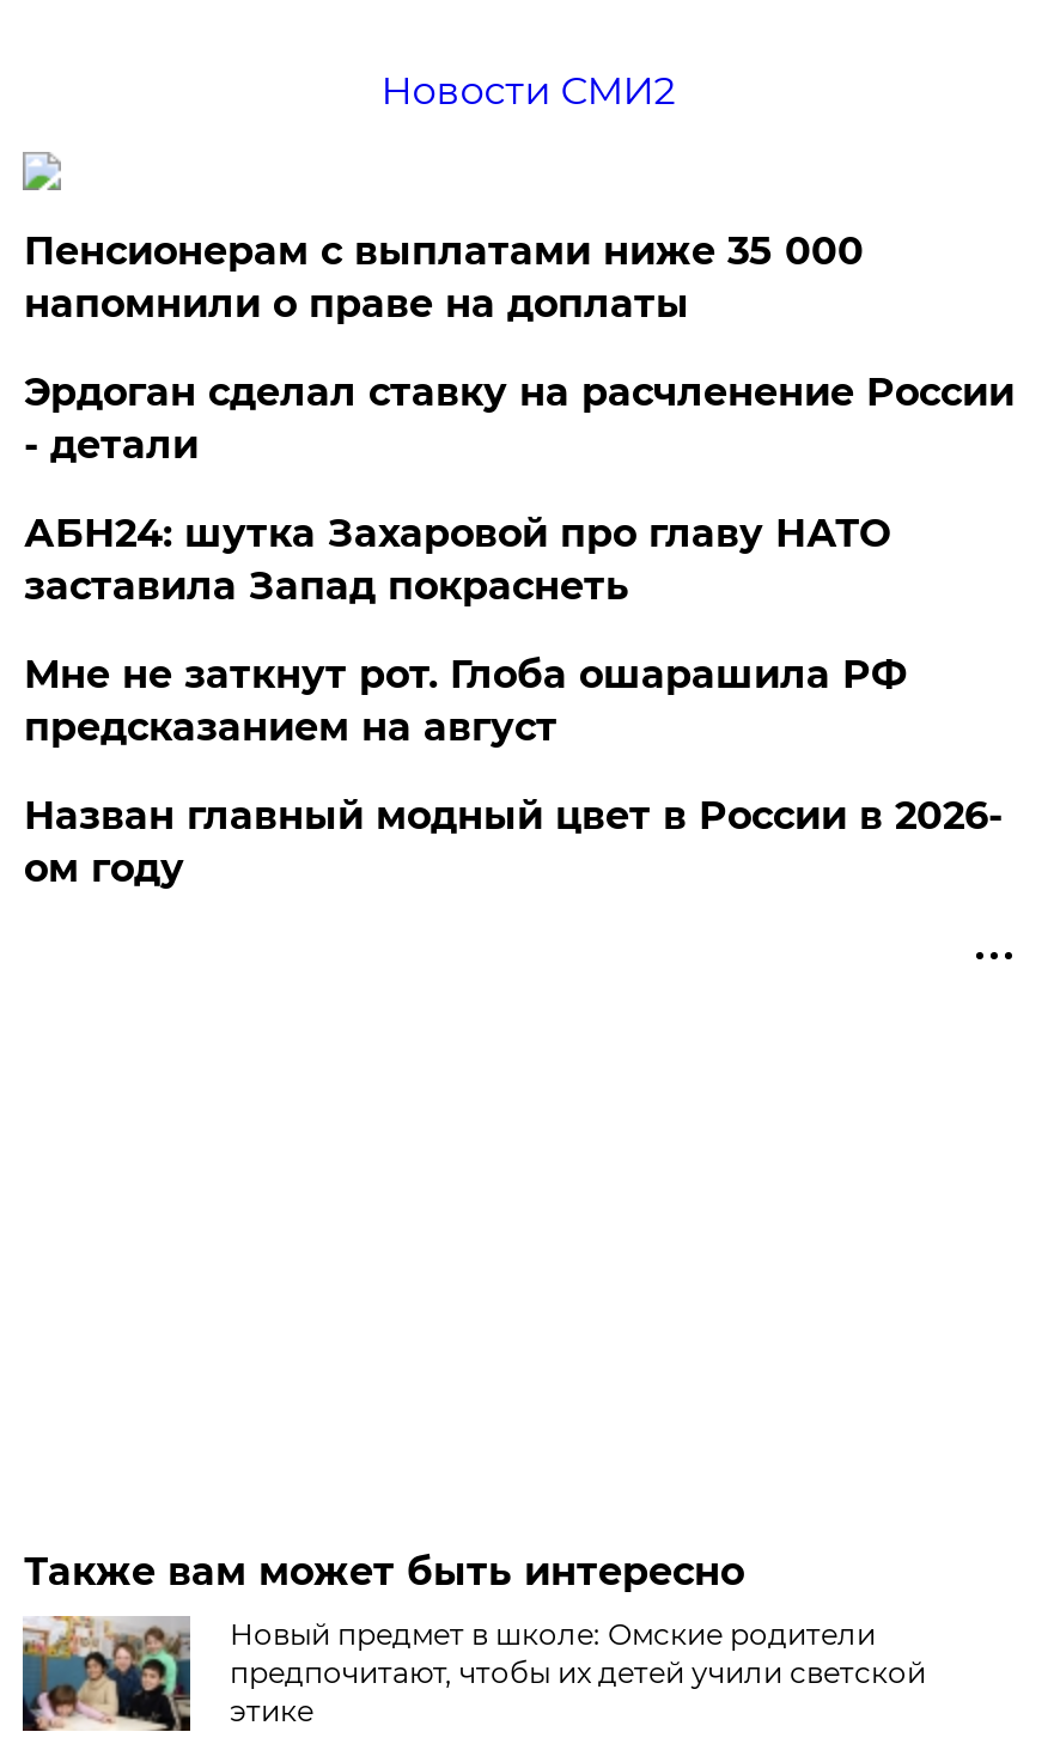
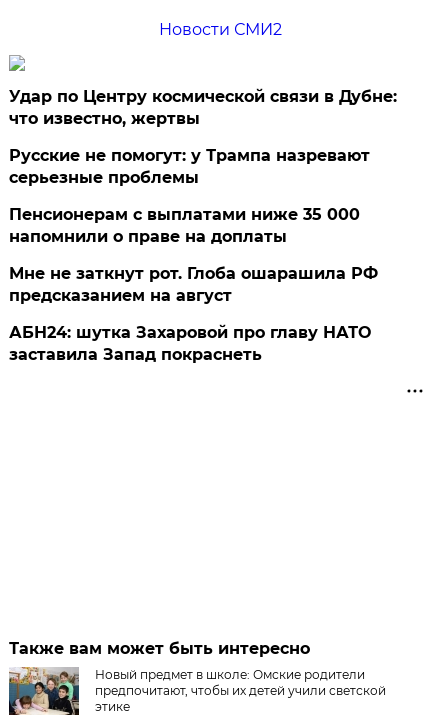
none -> [9,87,397,187] Удар по Центру космической связи в Дубне: | что известно, жертвы | Русские не помогут: у Трампа назревают | серьезные проблемы
moved [24,228,864,327] -> [9,205,360,246]: Пенсионерам с выплатами ниже 35 000 | напомнили о праве на доплаты
[24,370,1014,468] Эрдоган сделал ставку на расчленение России | - детали -> none
moved [24,511,890,609] -> [9,323,371,364]: АБН24: шутка Захаровой про главу НАТО | заставила Запад покраснеть
[24,793,1002,891] Назван главный модный цвет в России в 2026- | ом году -> none

